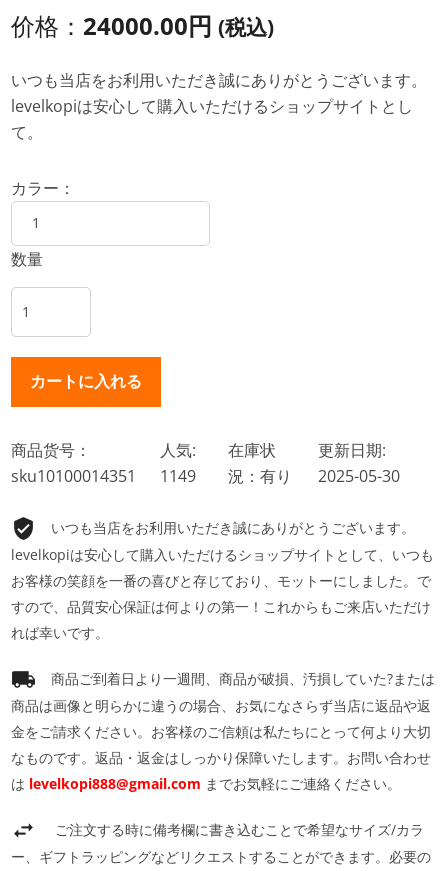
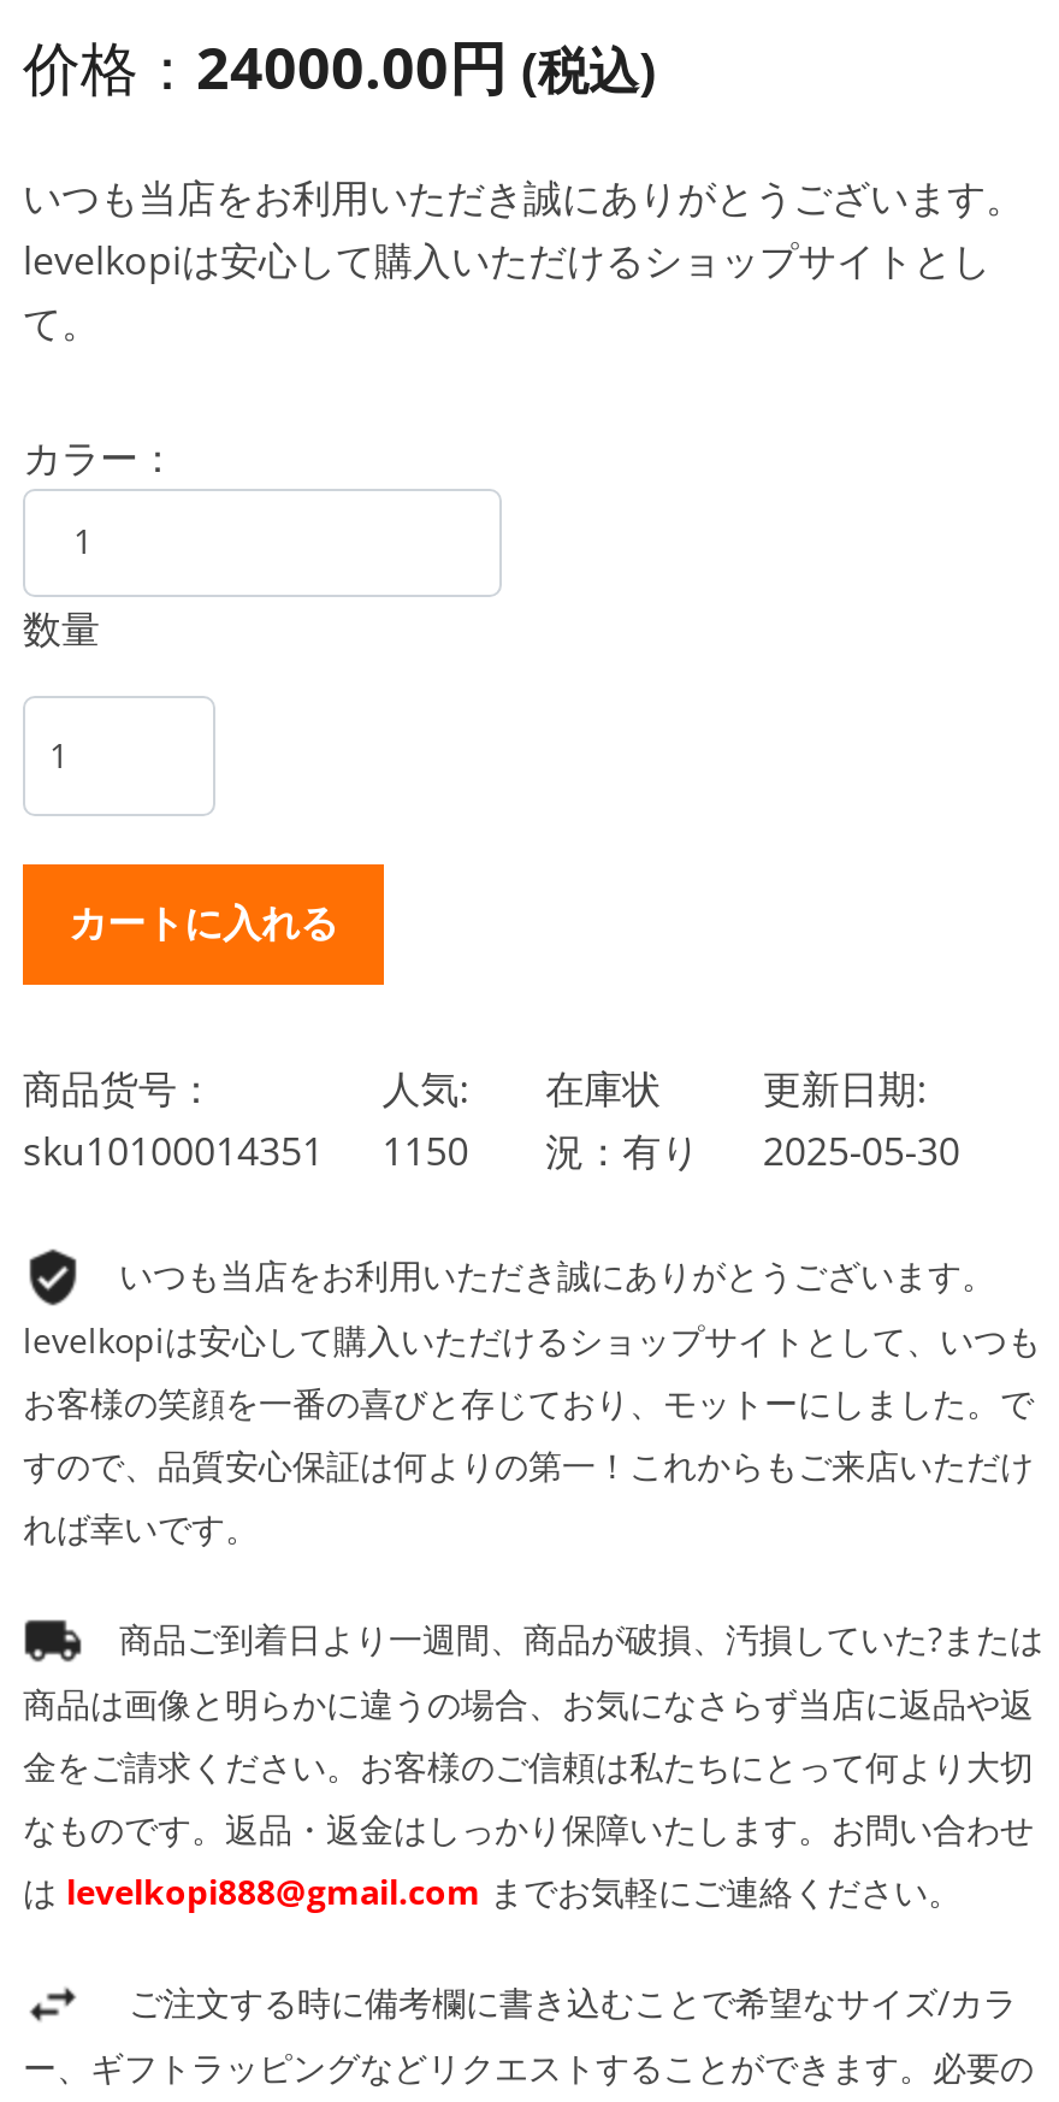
[11,465,400,487] sku10100014351 1149 況：有り 2025-05-30 -> [23,1123,960,1176] sku10100014351 1150 況：有り 2025-05-30

